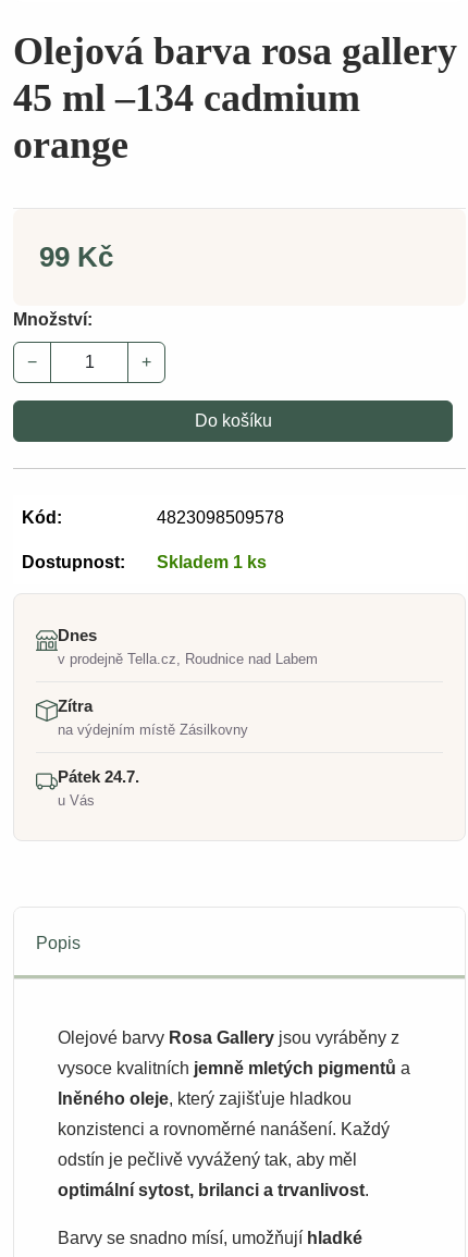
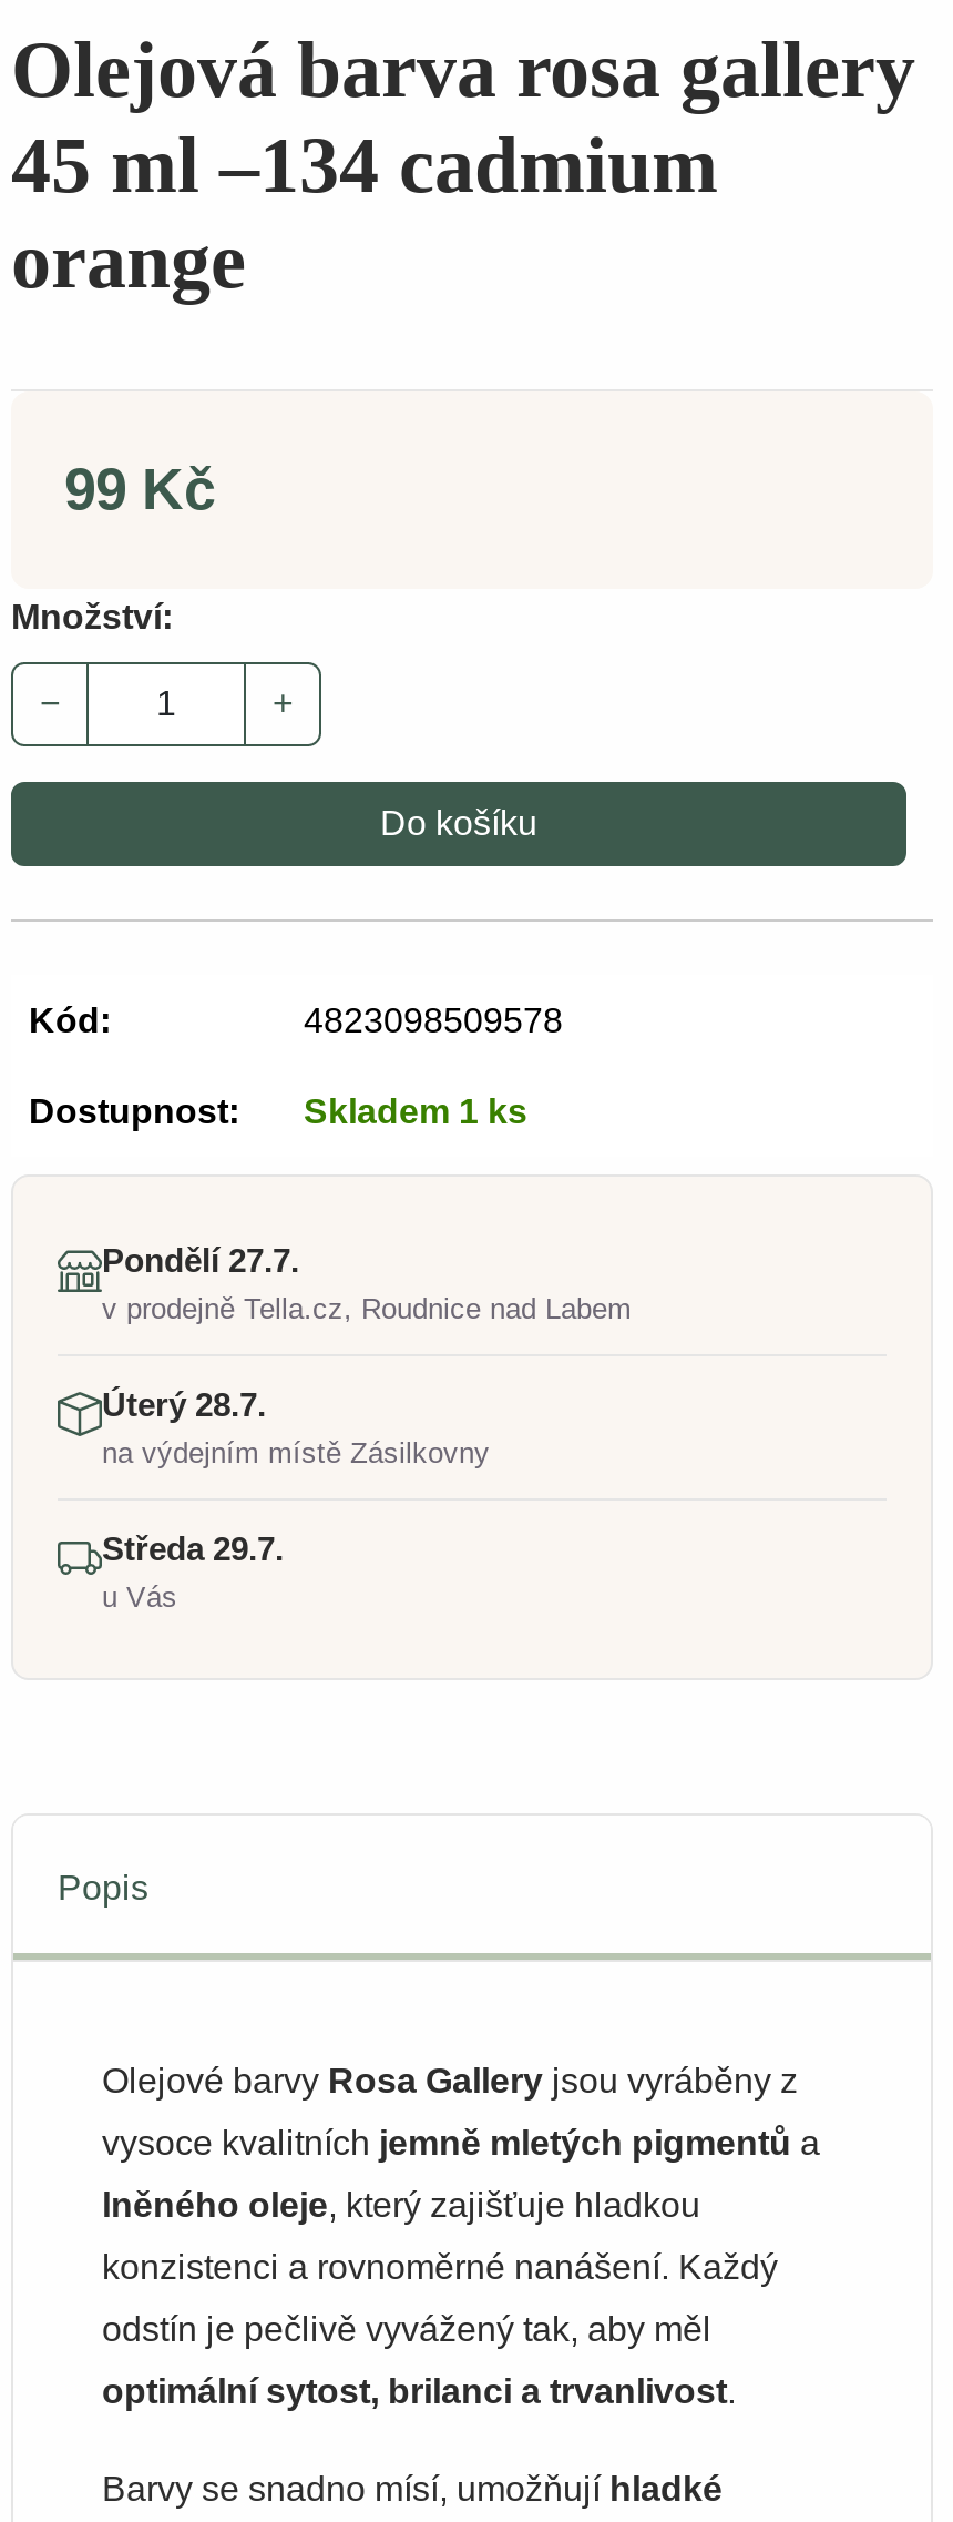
[58,626,97,644] Dnes -> [102,1241,299,1279] Pondělí 27.7.
[58,697,93,715] Zítra -> [102,1385,266,1423] Úterý 28.7.
[58,767,139,786] Pátek 24.7. -> [102,1529,284,1567] Středa 29.7.

